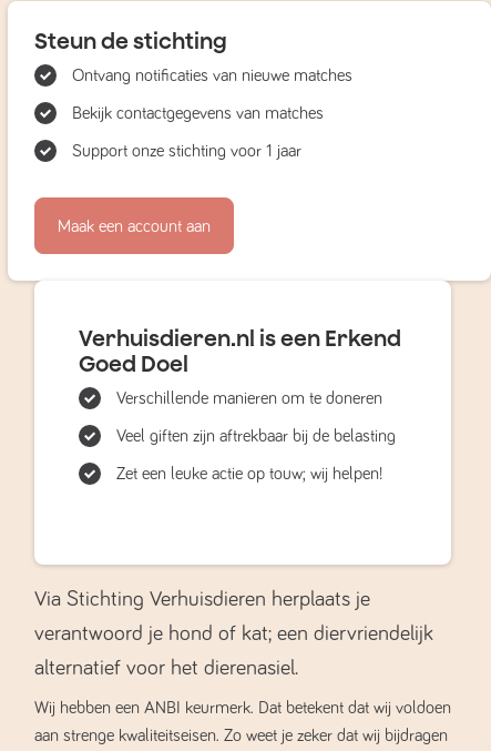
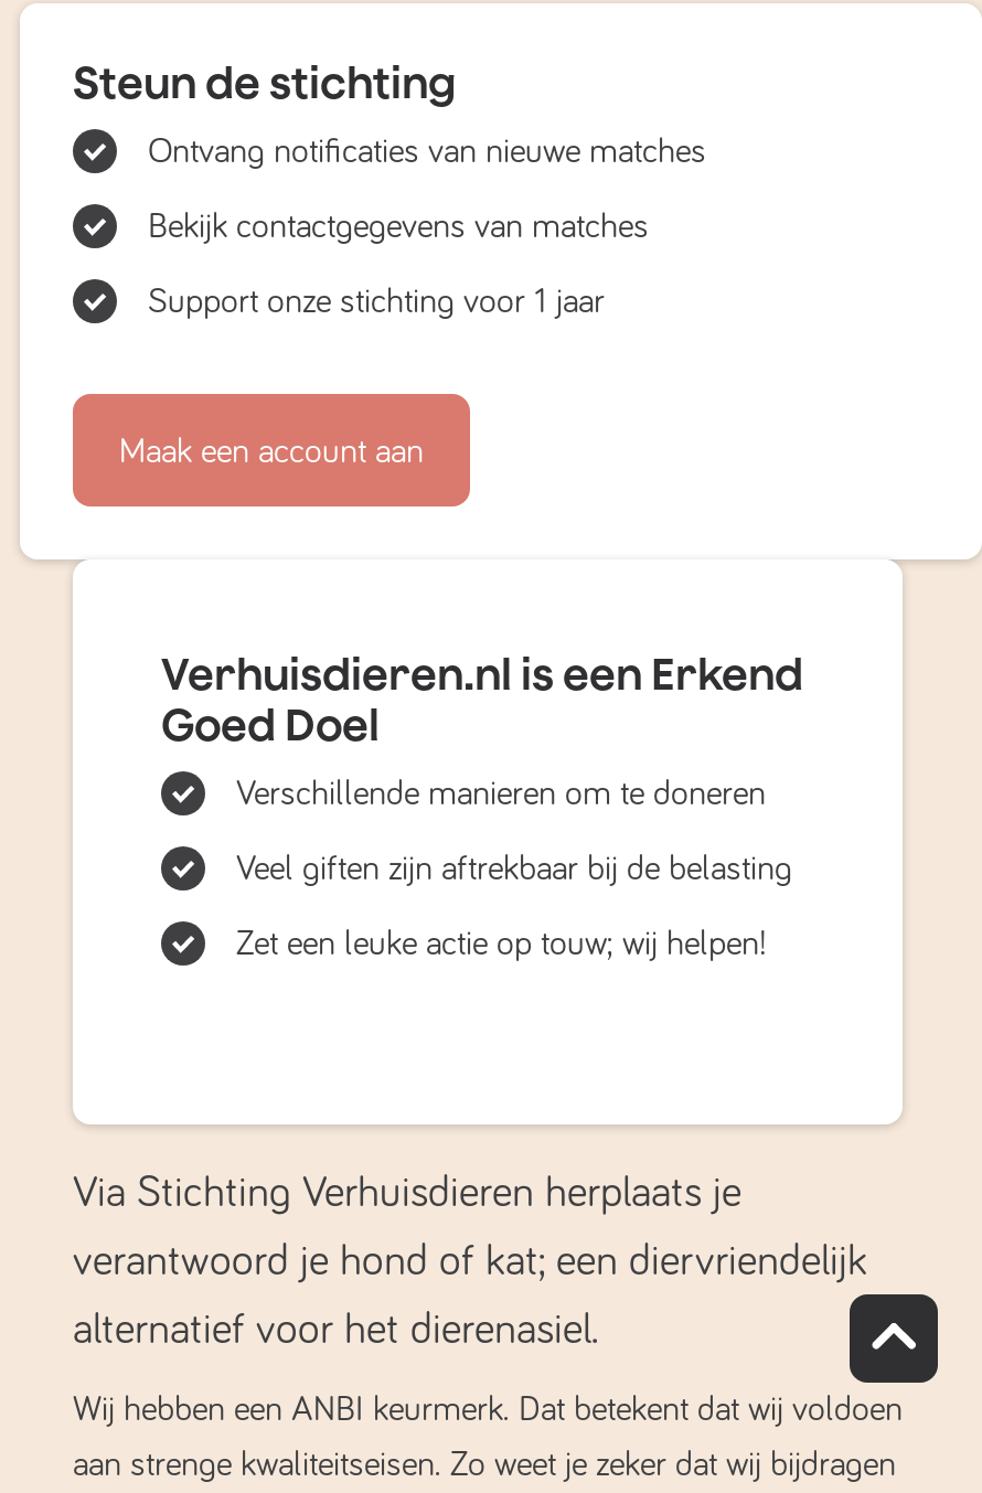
none -> [847,1291,940,1386] [image]

